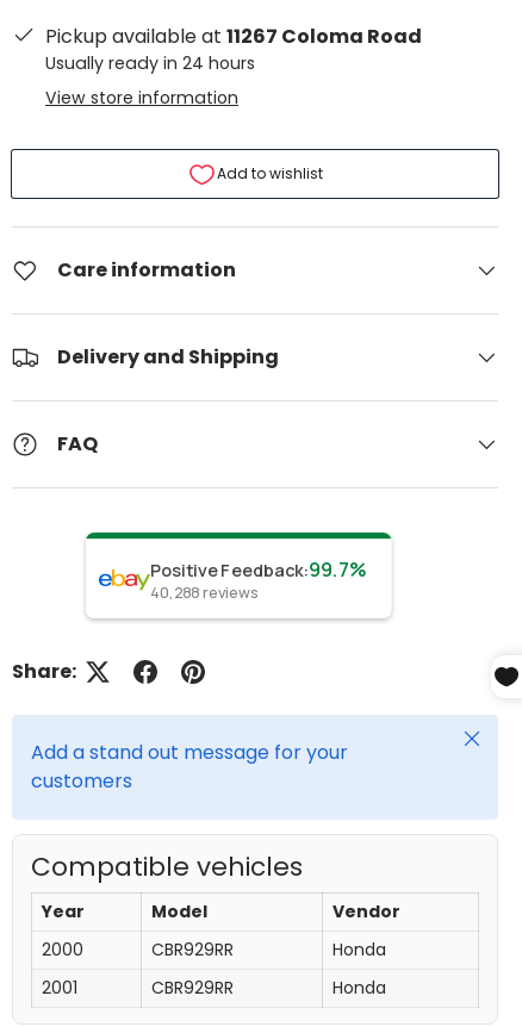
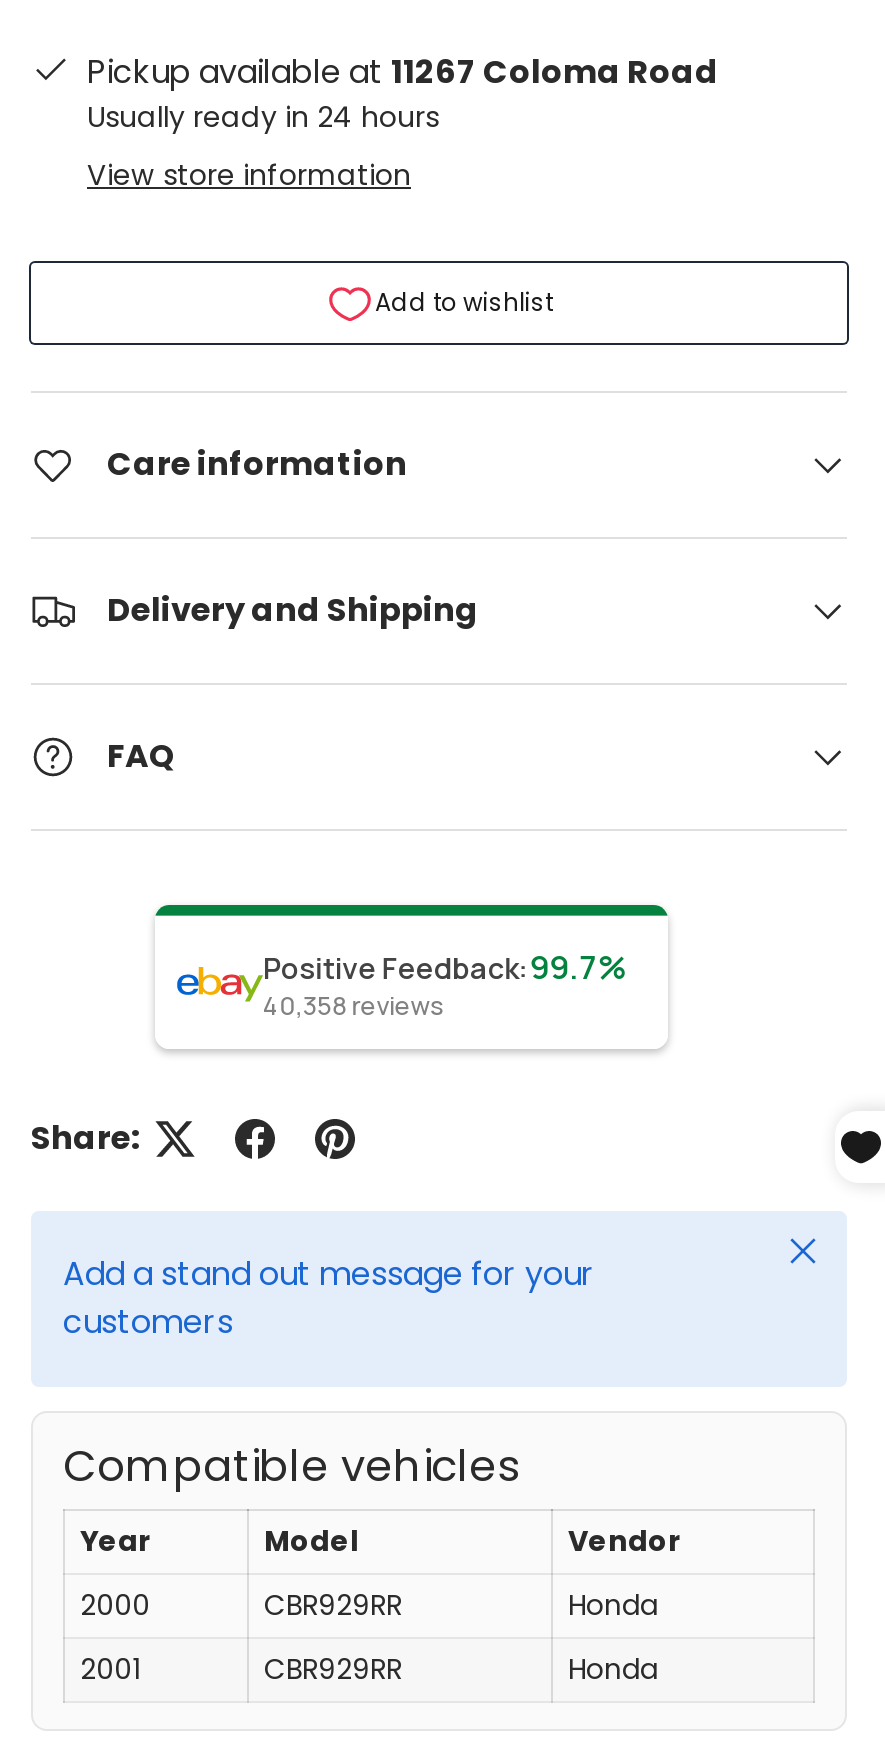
[150,582,258,603] 40,288 reviews -> [262,988,444,1023] 40,358 reviews

